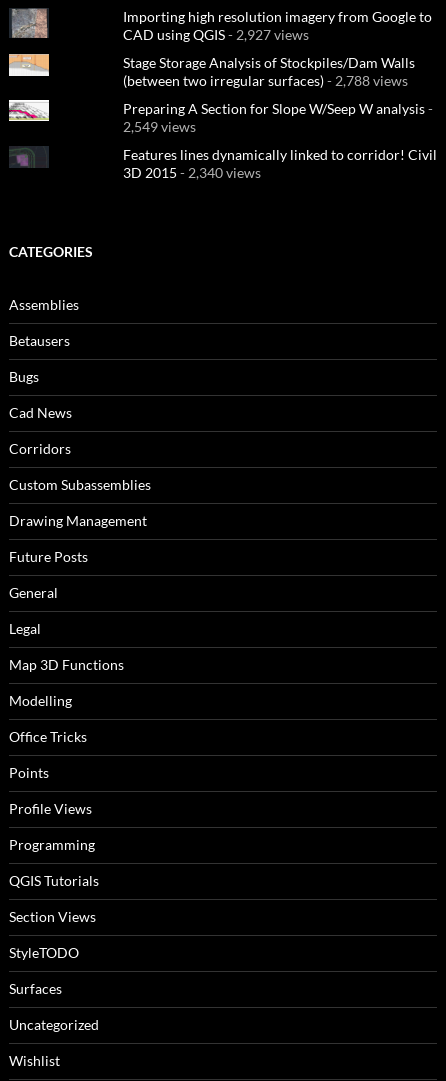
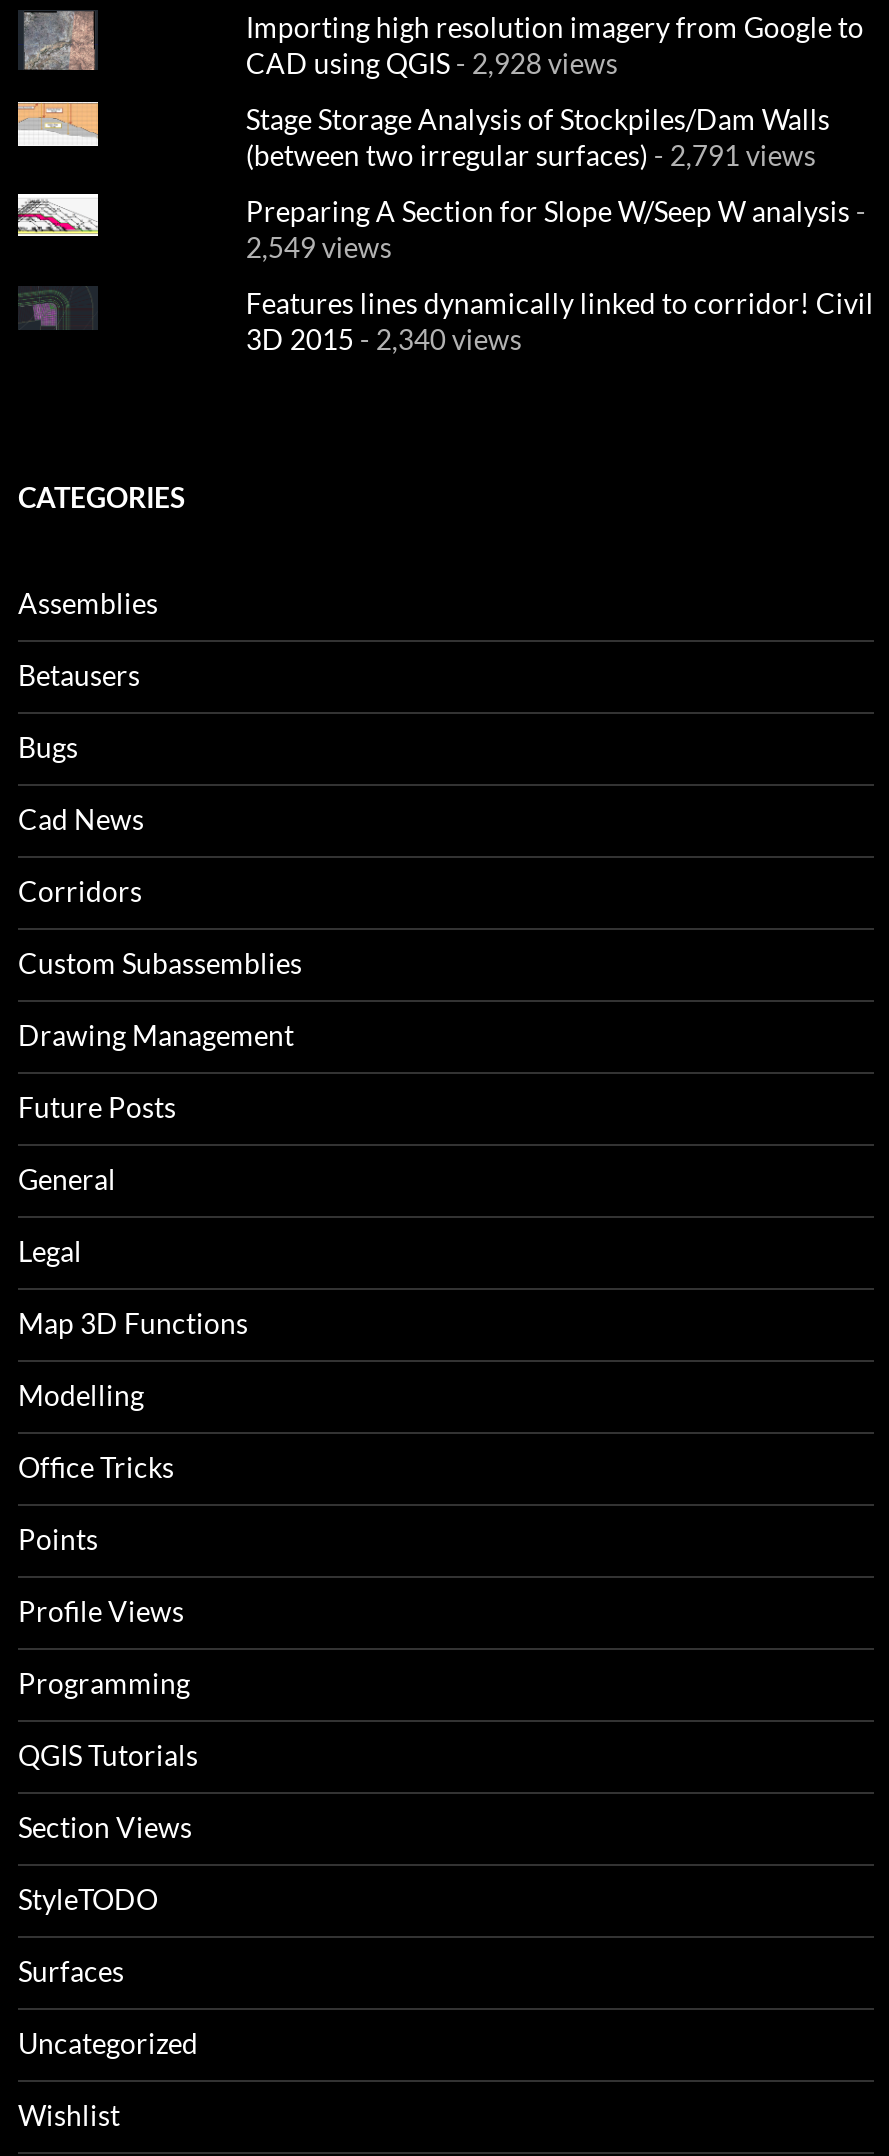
[123,26,309,43] CAD using QGIS - 2,927 views -> [246,46,618,80] CAD using QGIS - 2,928 views
[123,72,408,89] (between two irregular surfaces) - 2,788 views -> [246,138,816,172] (between two irregular surfaces) - 2,791 views

